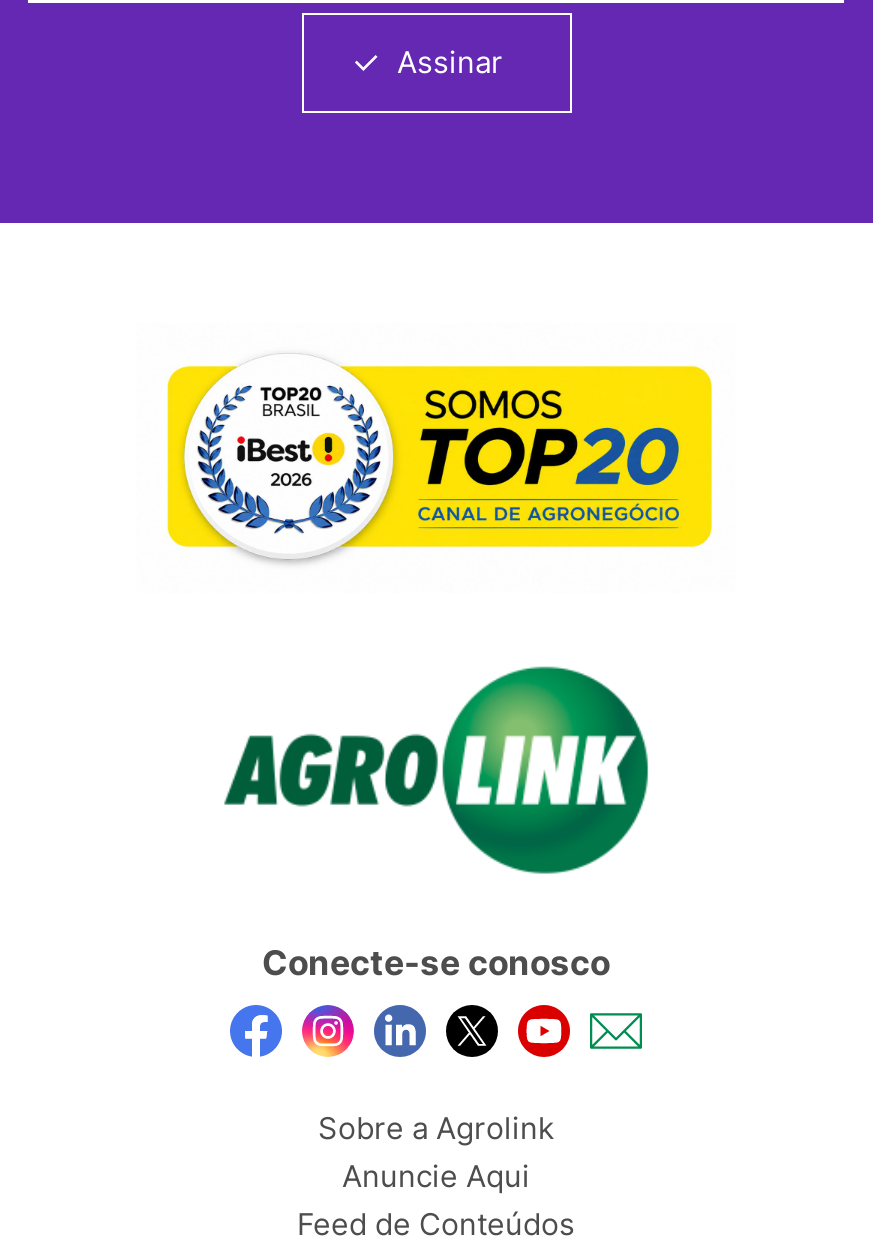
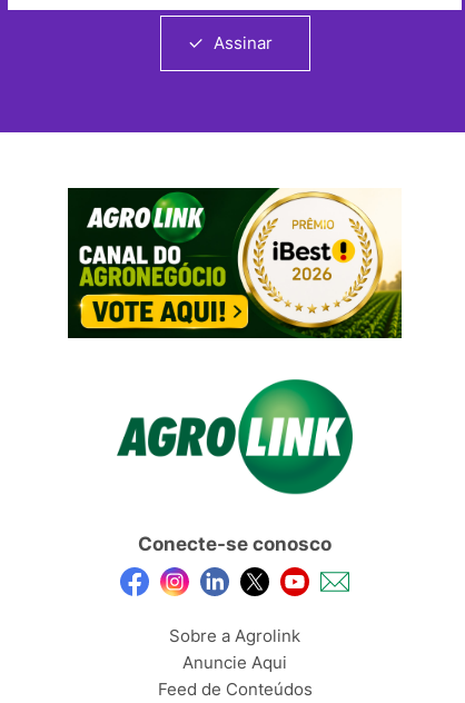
[136,323,736,593] [image] -> [67,187,403,339] [image]

